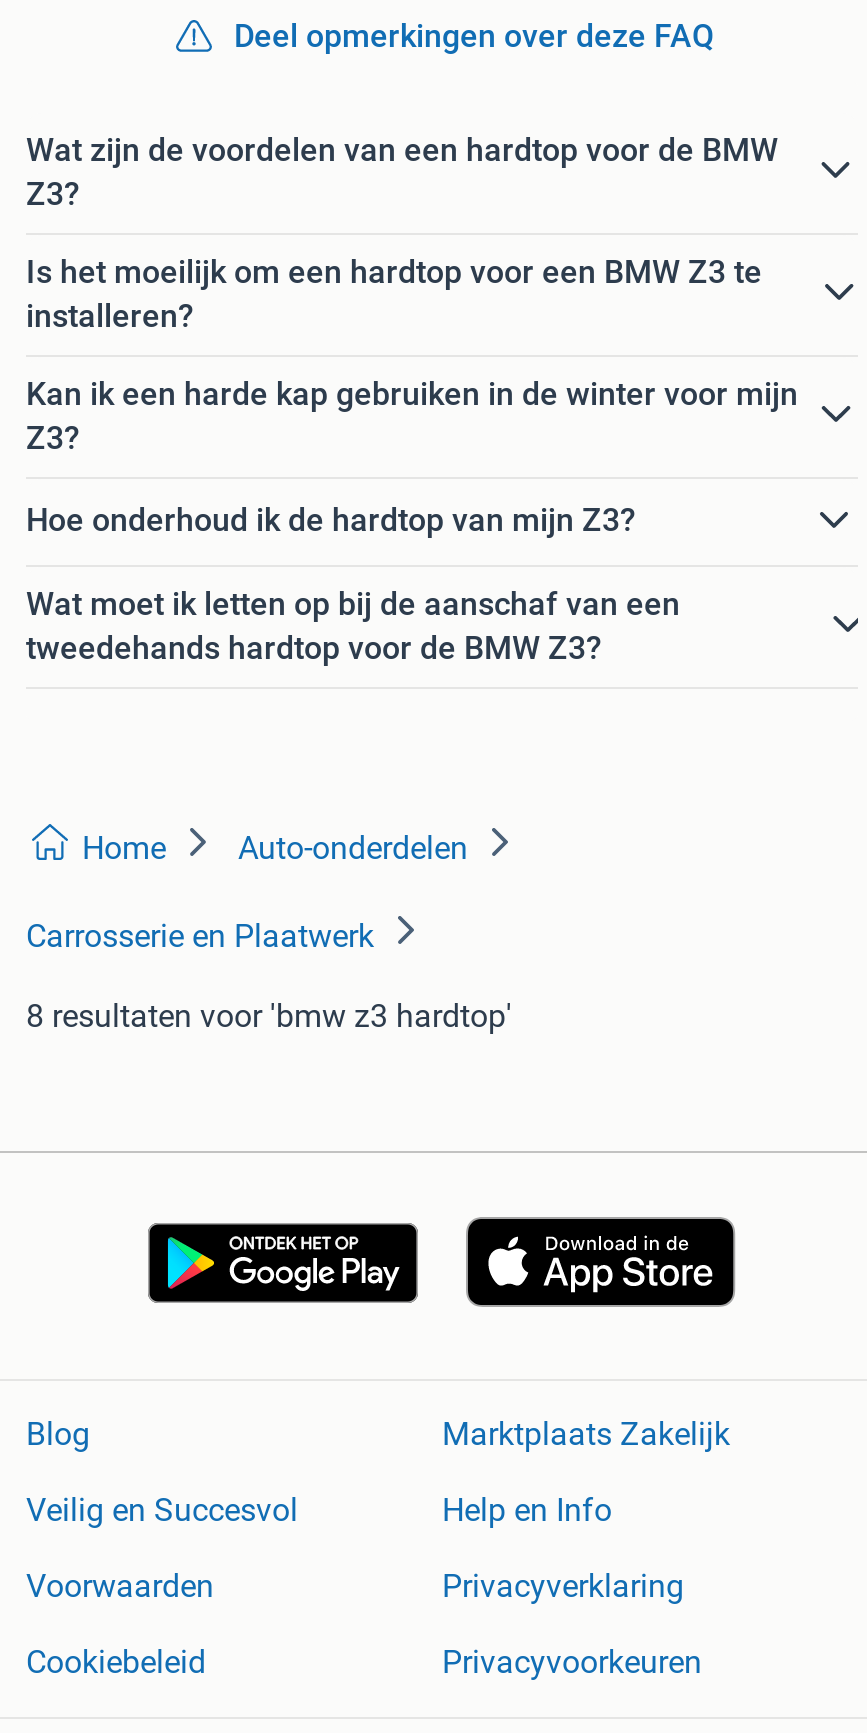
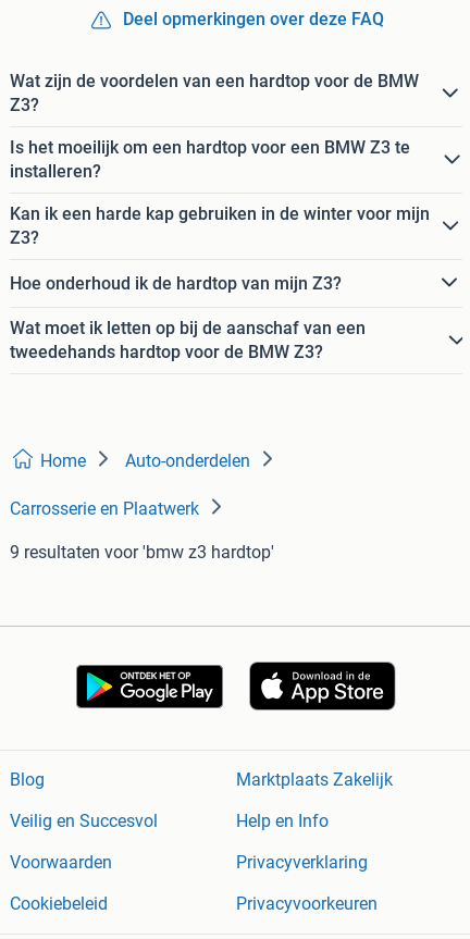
[26,997,512,1035] 8 resultaten voor 'bmw z3 hardtop' -> [10,542,274,563] 9 resultaten voor 'bmw z3 hardtop'

